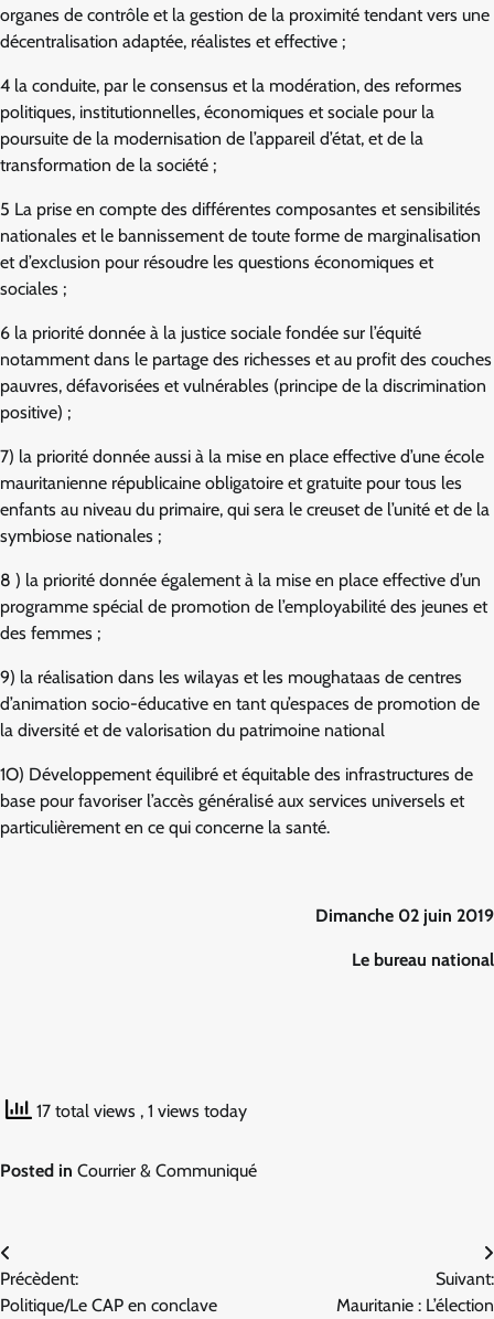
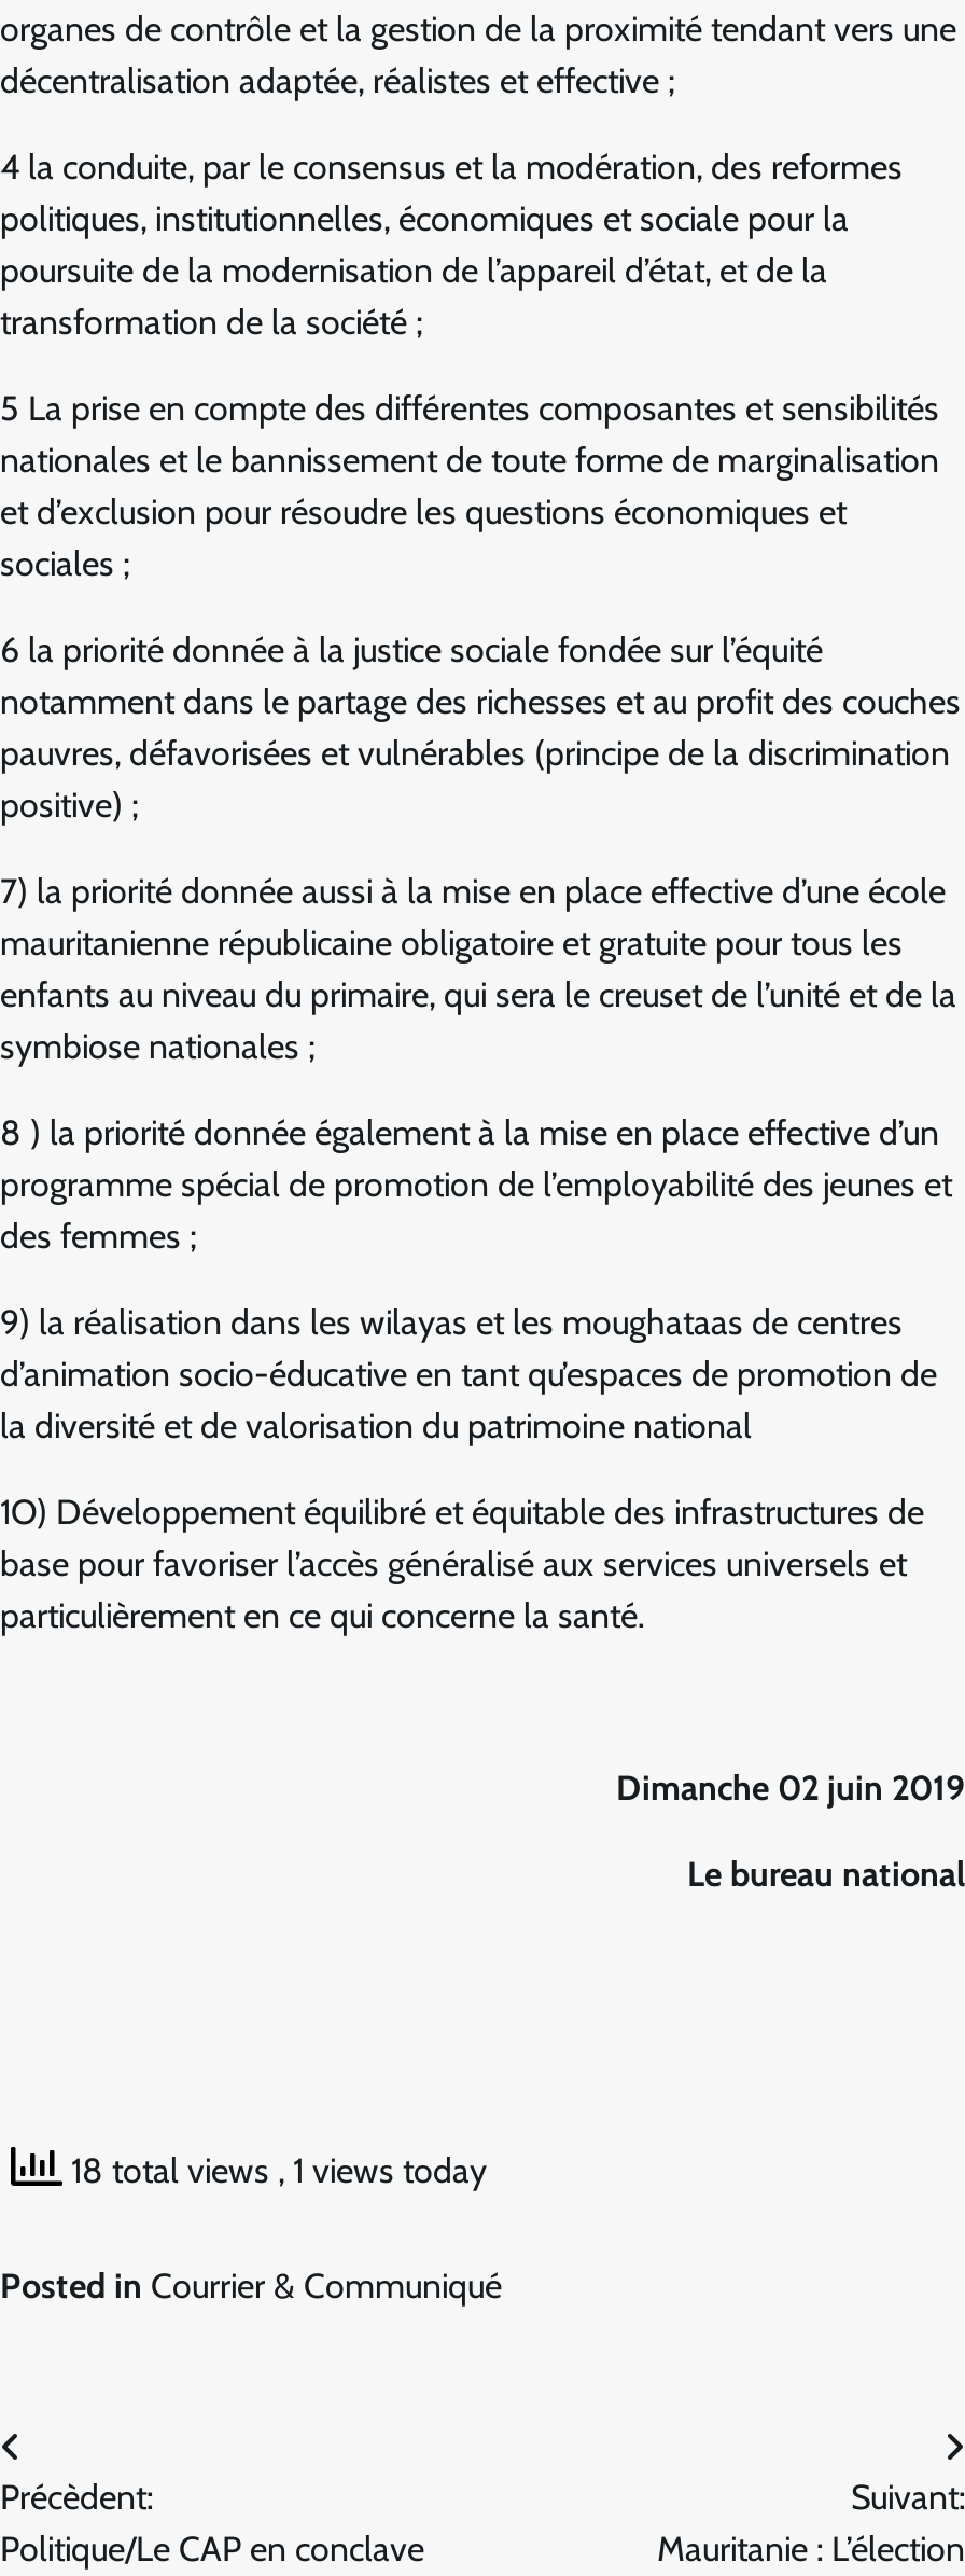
[32,1101,247,1122] 17 total views, 1 views today -> [62,2150,487,2191] 18 total views, 1 views today

